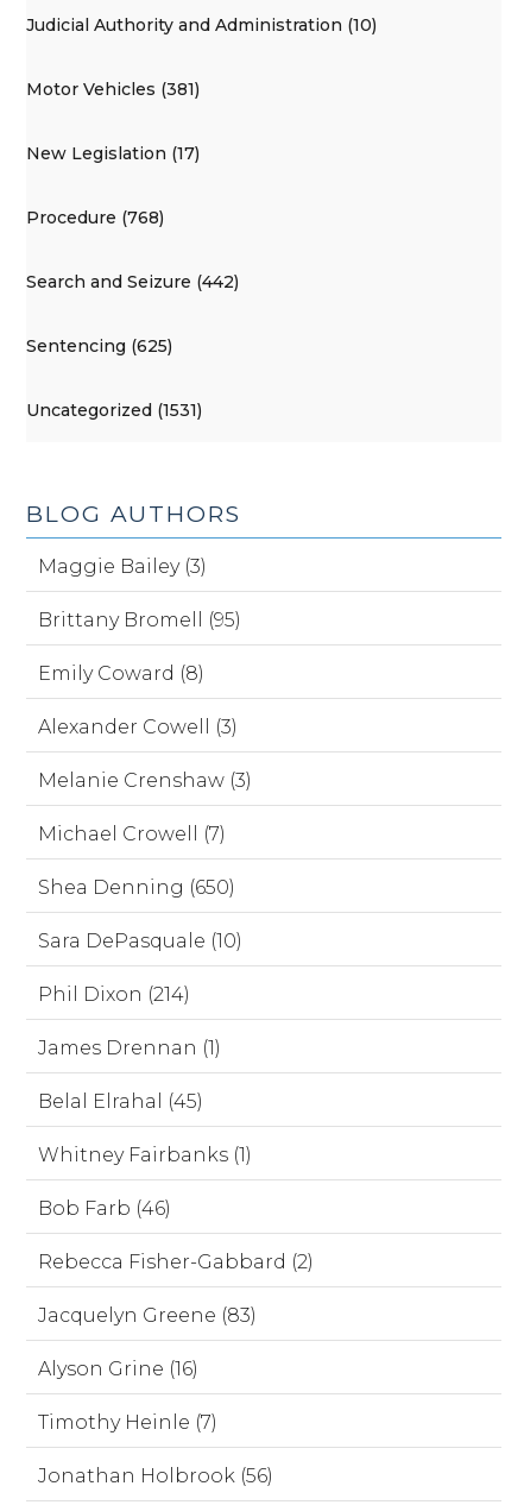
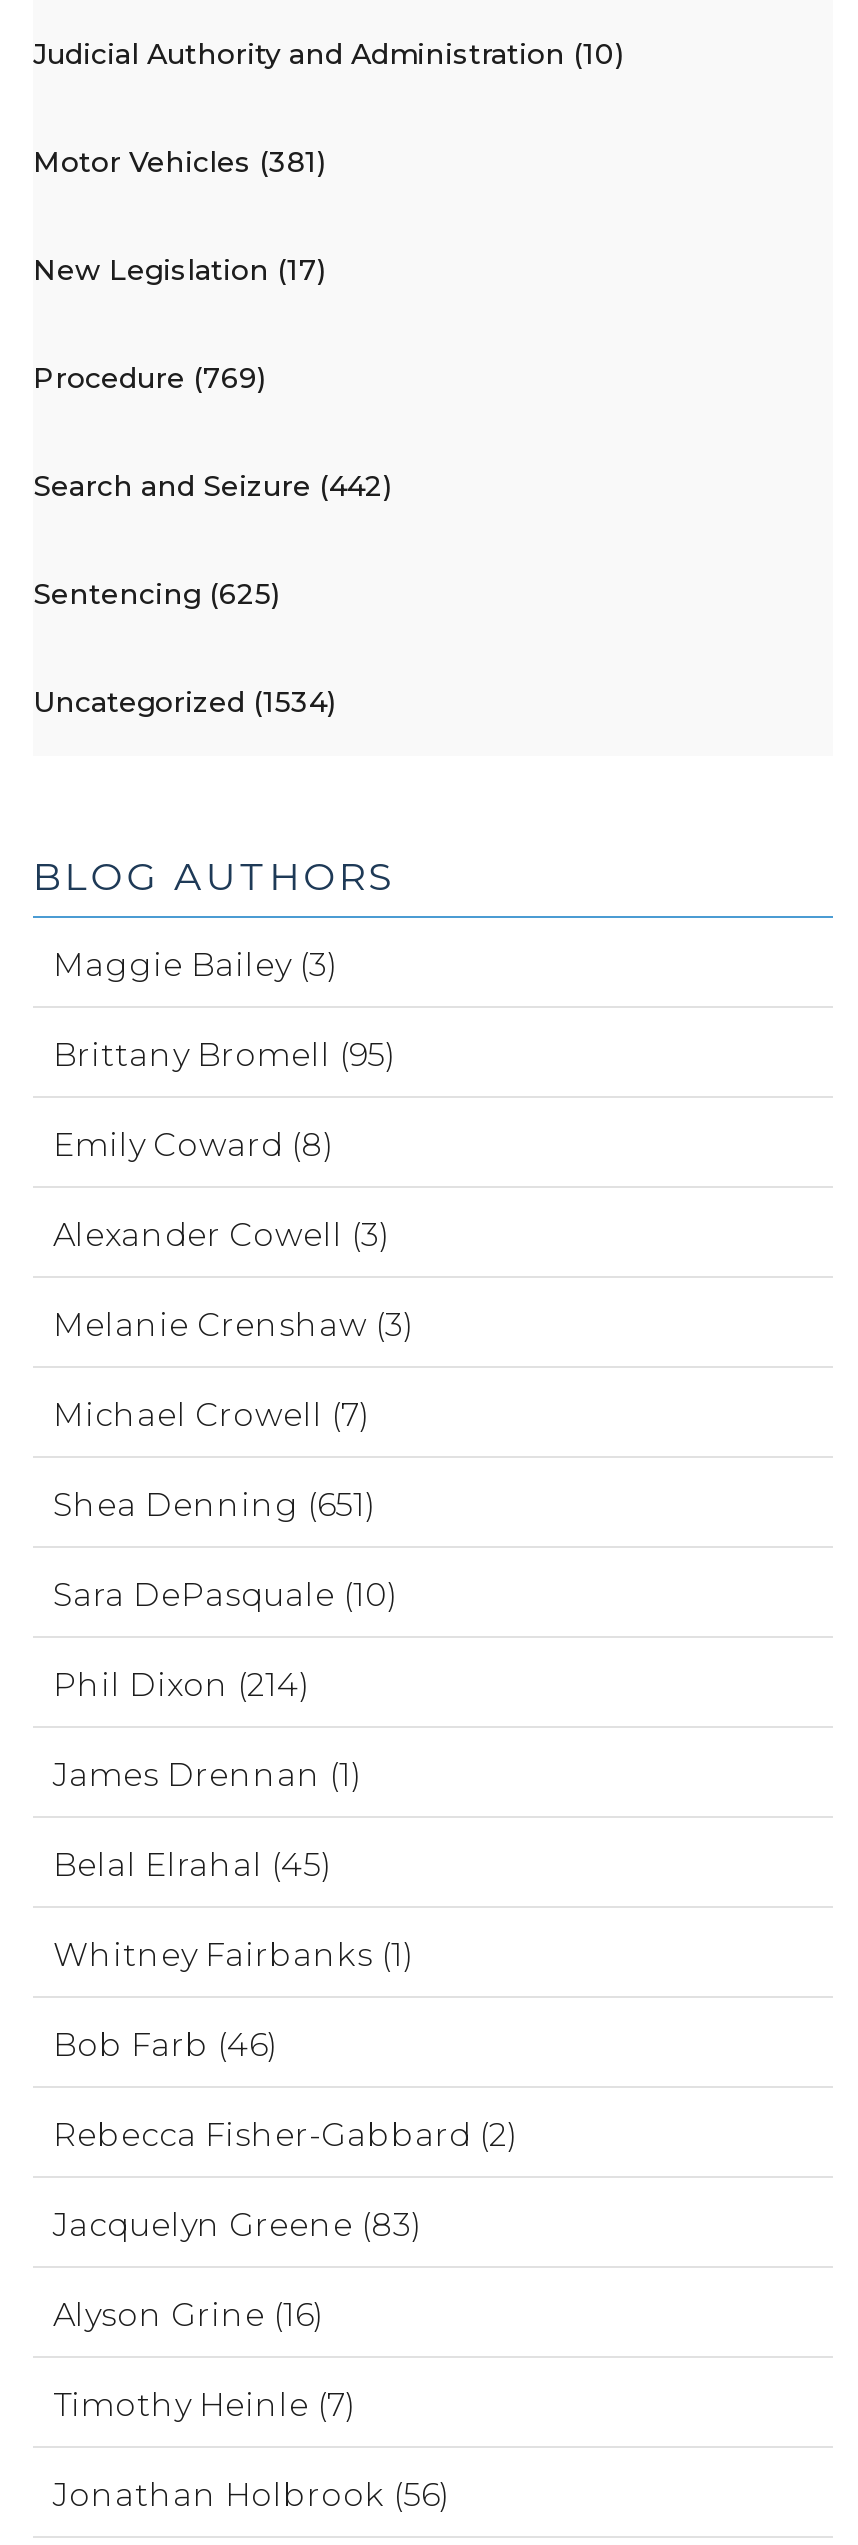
[26,206,164,228] Procedure (768) -> [33,359,265,395] Procedure (769)
[26,399,202,420] Uncategorized (1531) -> [33,683,335,719] Uncategorized (1534)
[38,876,235,899] Shea Denning (650) -> [53,1486,375,1524] Shea Denning (651)

